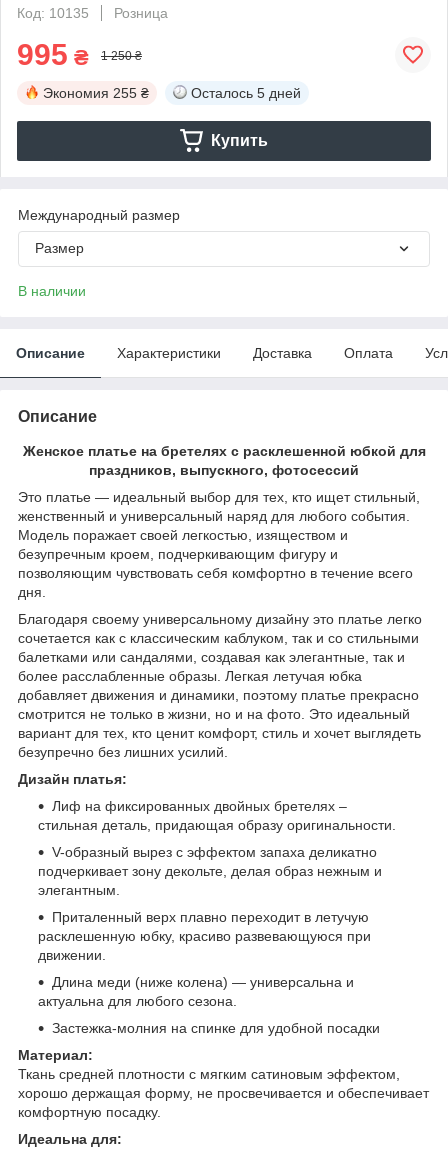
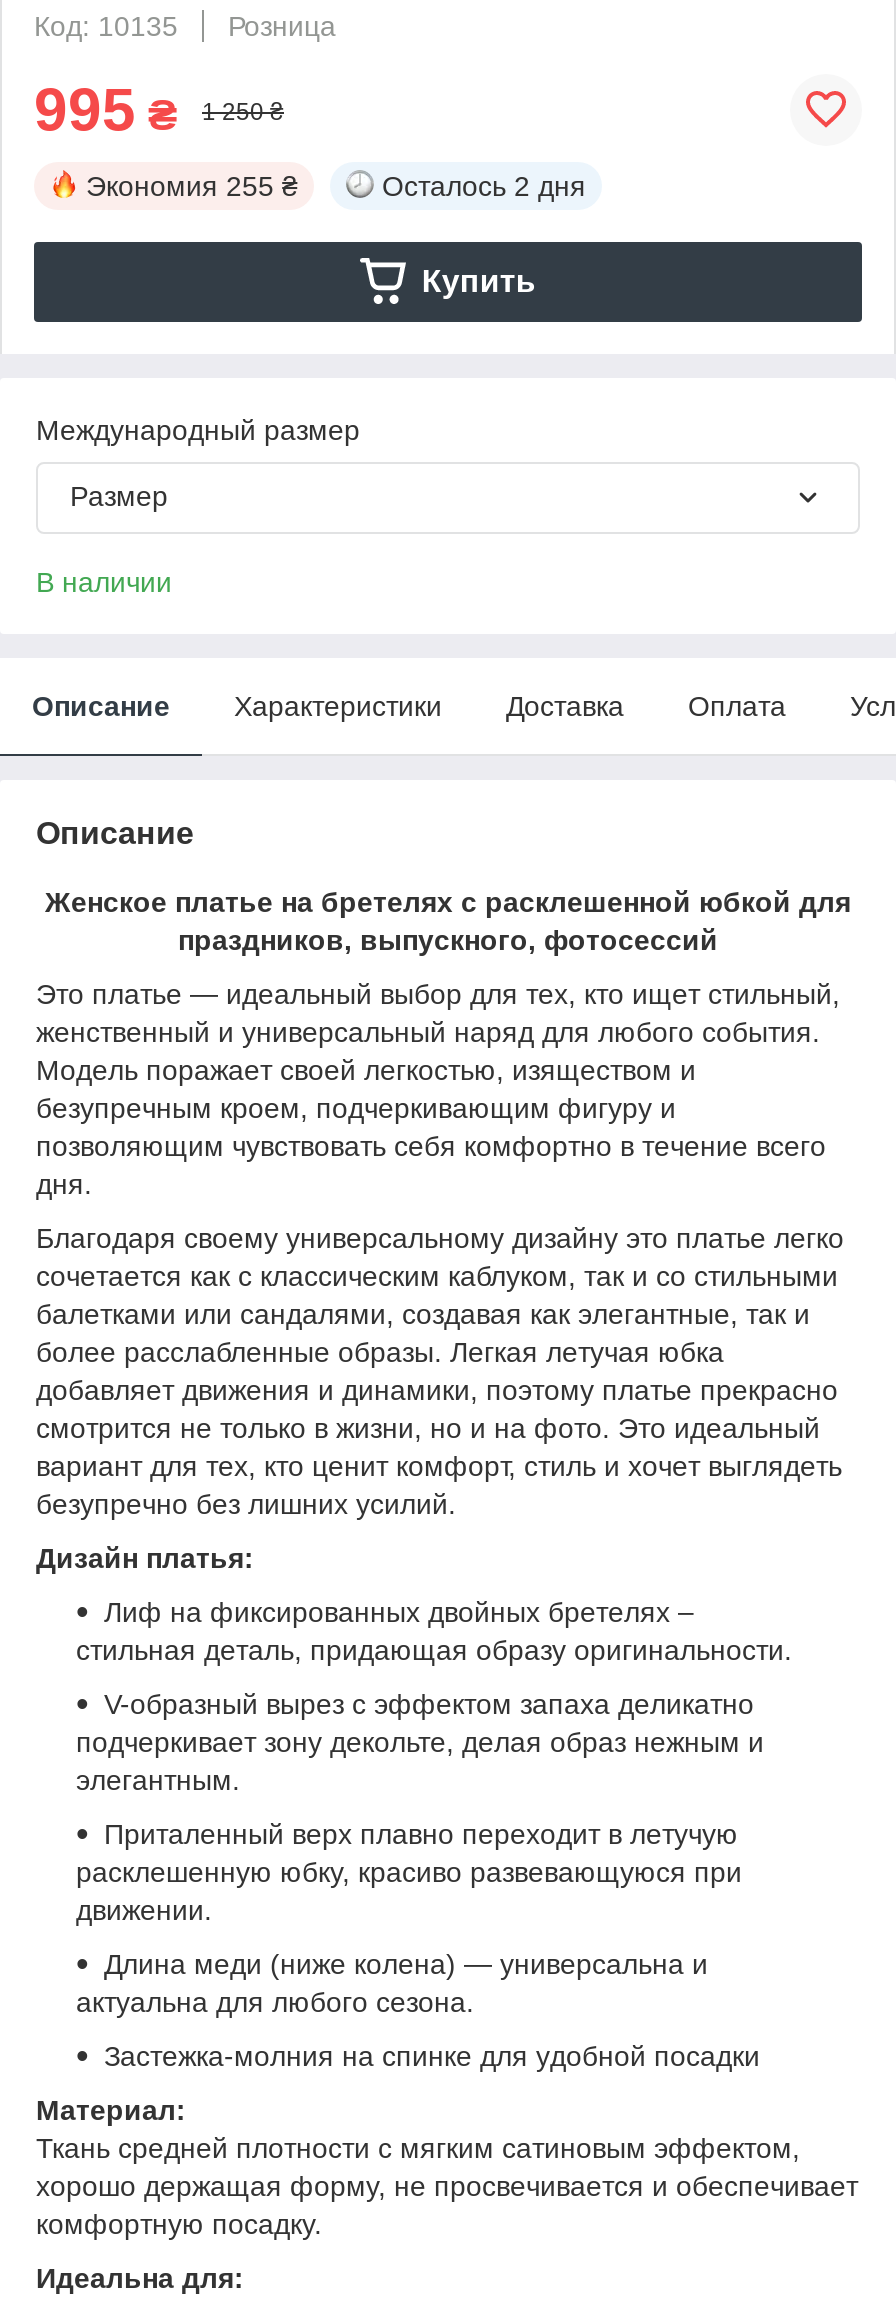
[191,85,301,101] Осталось 5 дней -> [382,170,586,202] Осталось 2 дня

